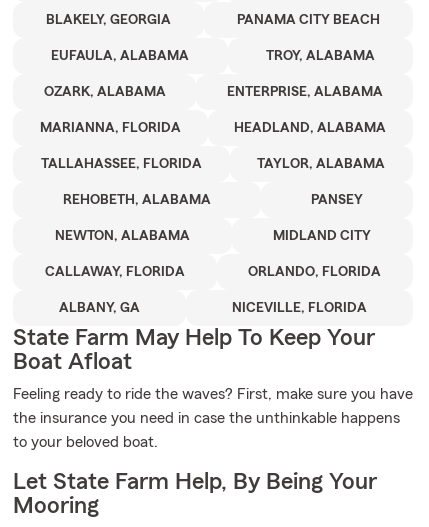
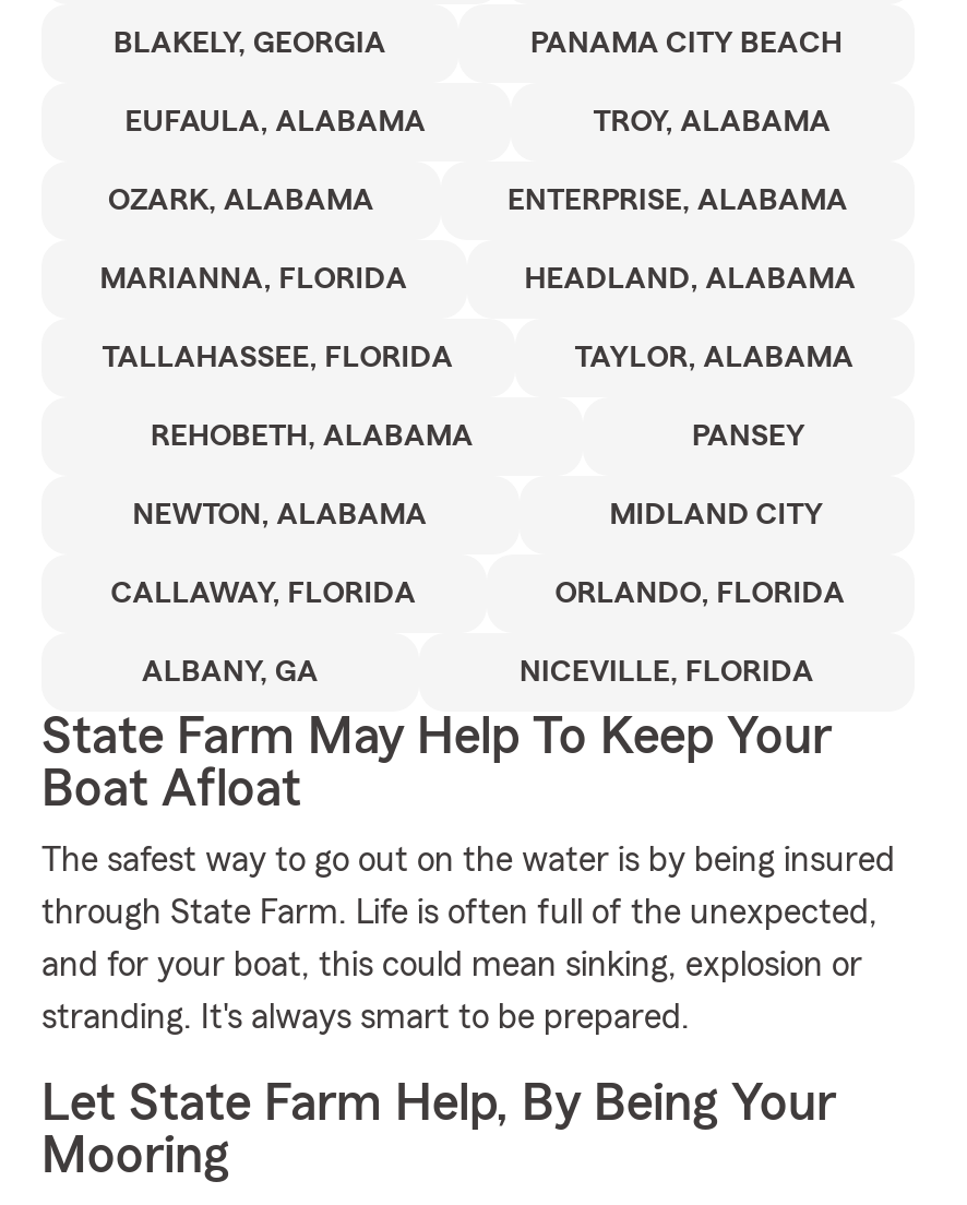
[13,386,413,450] Feeling ready to ride the waves? First, make sure you have | the insurance you need in case the unthinkable happens | to your beloved boat. -> [41,843,895,1035] The safest way to go out on the water is by being insured | through State Farm. Life is often full of the unexpected, | and for your boat, this could mean sinking, explosion or | stranding. It's always smart to be prepared.

